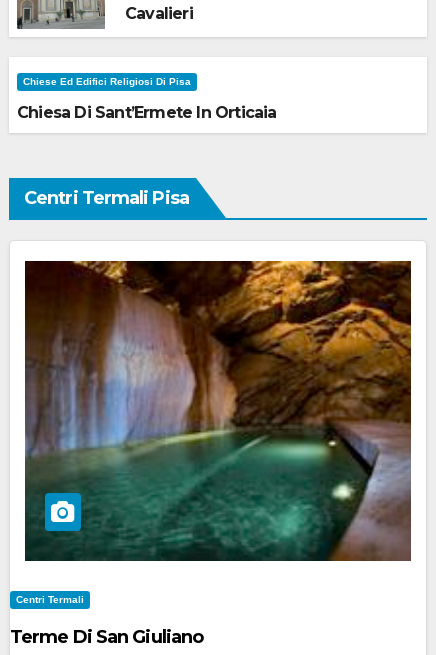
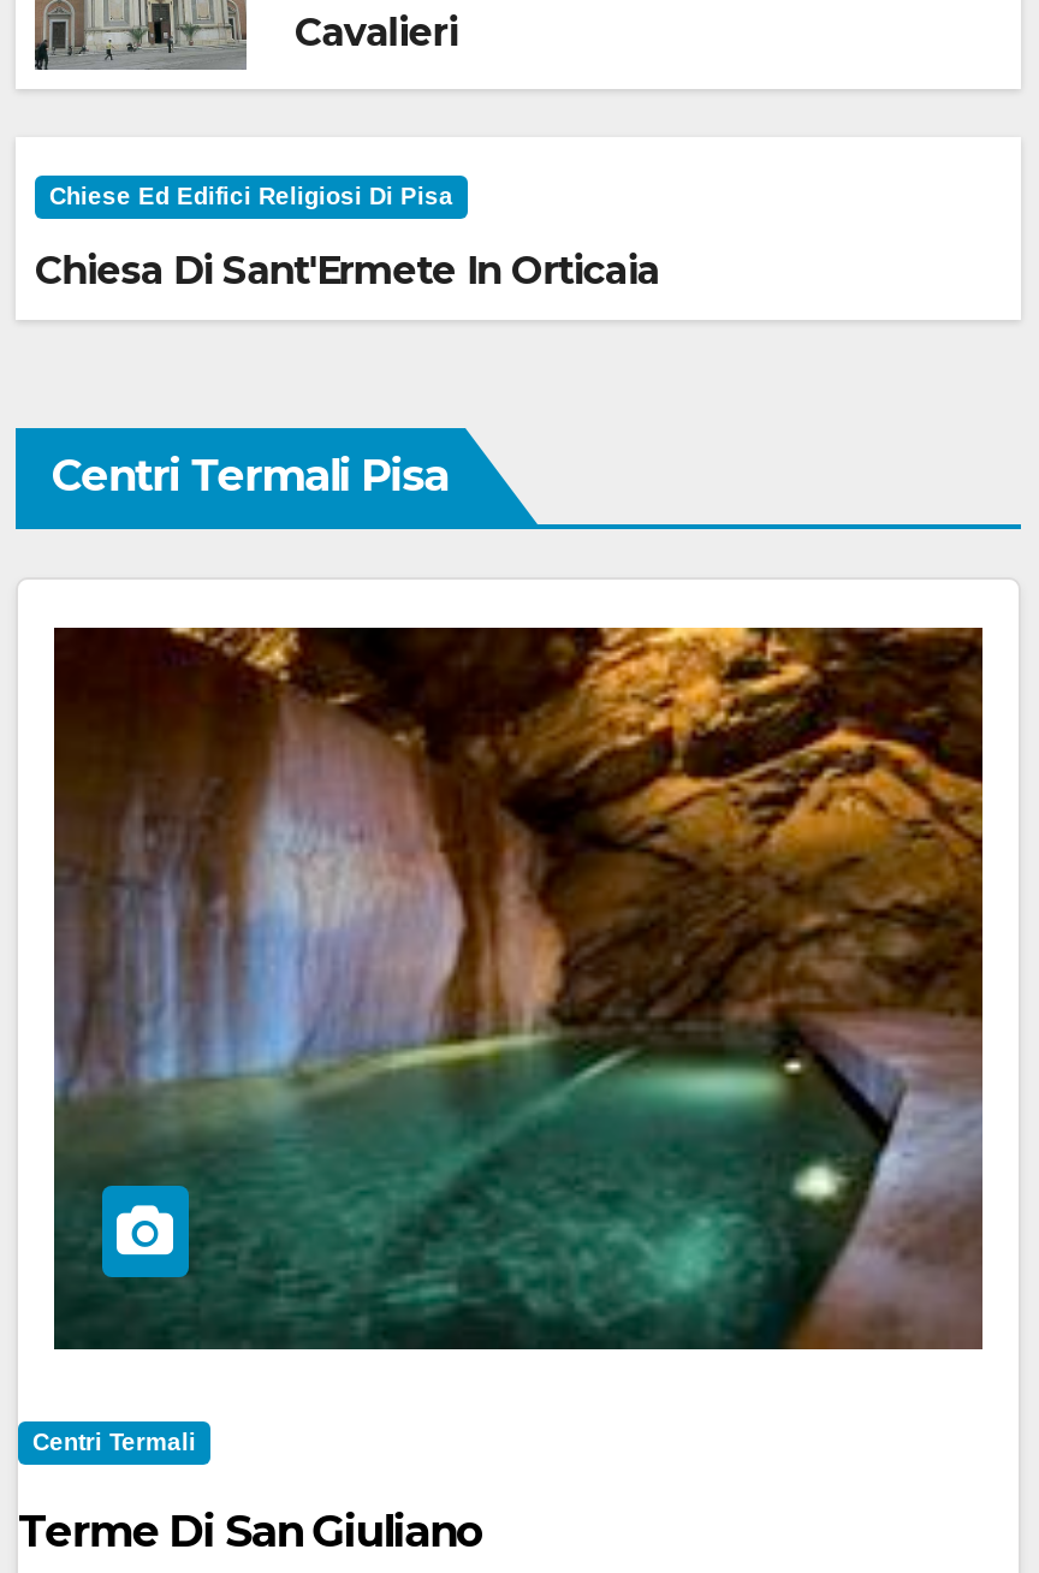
[17,103,277,122] Chiesa Di Sant’Ermete In Orticaia -> [35,248,659,293] Chiesa Di Sant'Ermete In Orticaia

